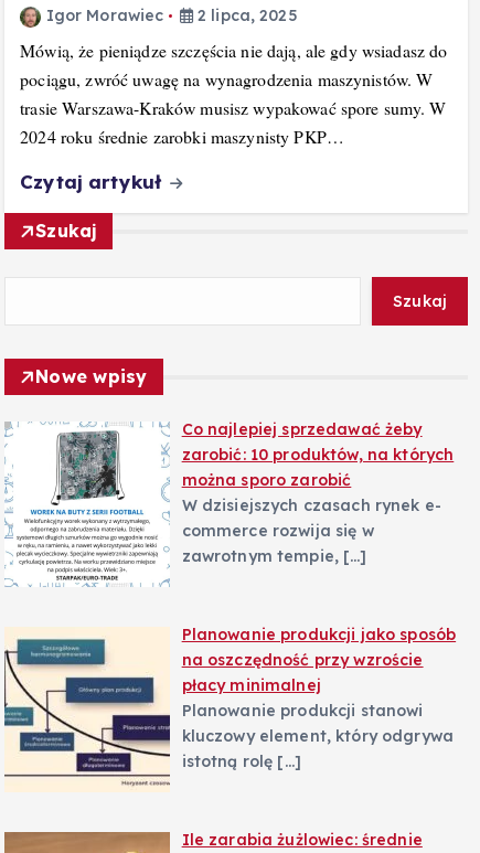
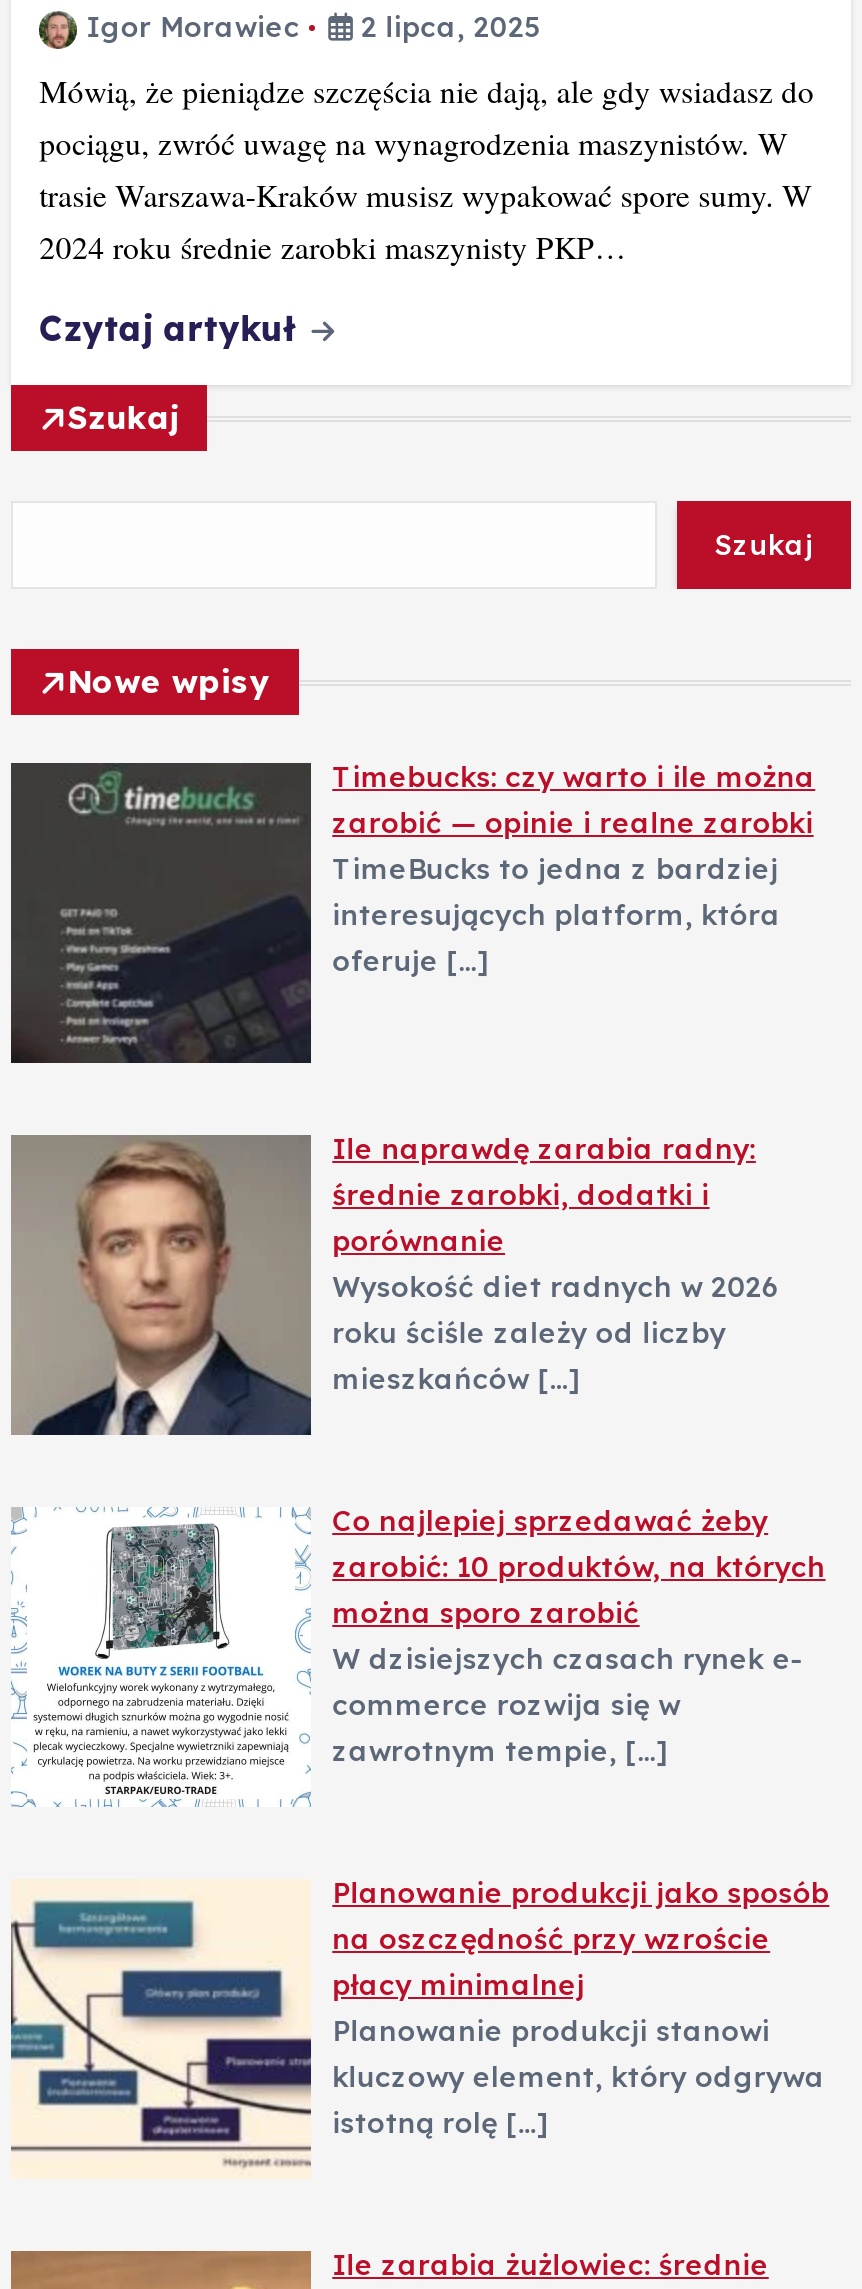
none -> [9,759,815,1065] [image] | Timebucks: czy warto i ile można | zarobić — opinie i realne zarobki | TimeBucks to jedna z bardziej | interesujących platform, która | oferuje […]
none -> [11,1131,780,1437] [image] | Ile naprawdę zarabia radny: | średnie zarobki, dodatki i | porównanie | Wysokość diet radnych w 2026 | roku ściśle zależy od liczby | mieszkańców […]

